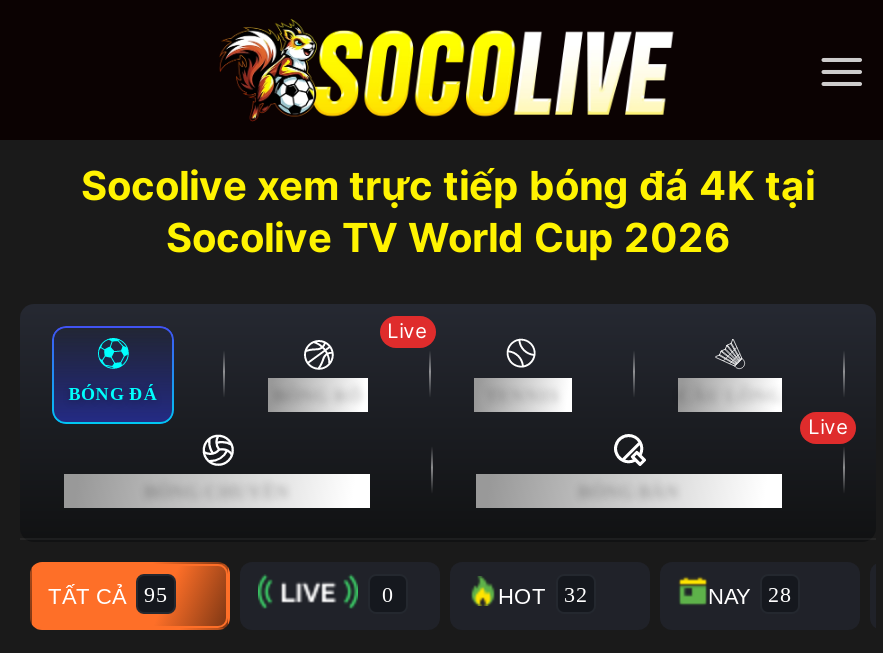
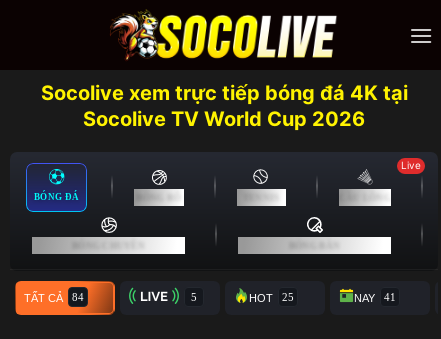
none -> [401,159,421,171] Live
[387,318,427,342] Live -> none
[808,414,848,438] Live -> none

